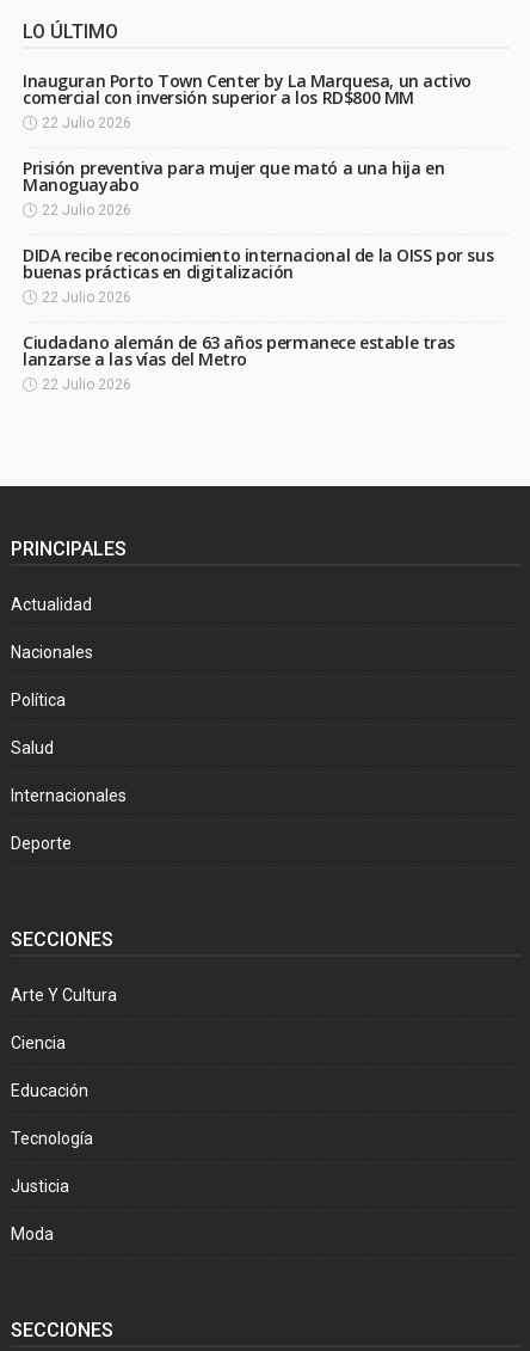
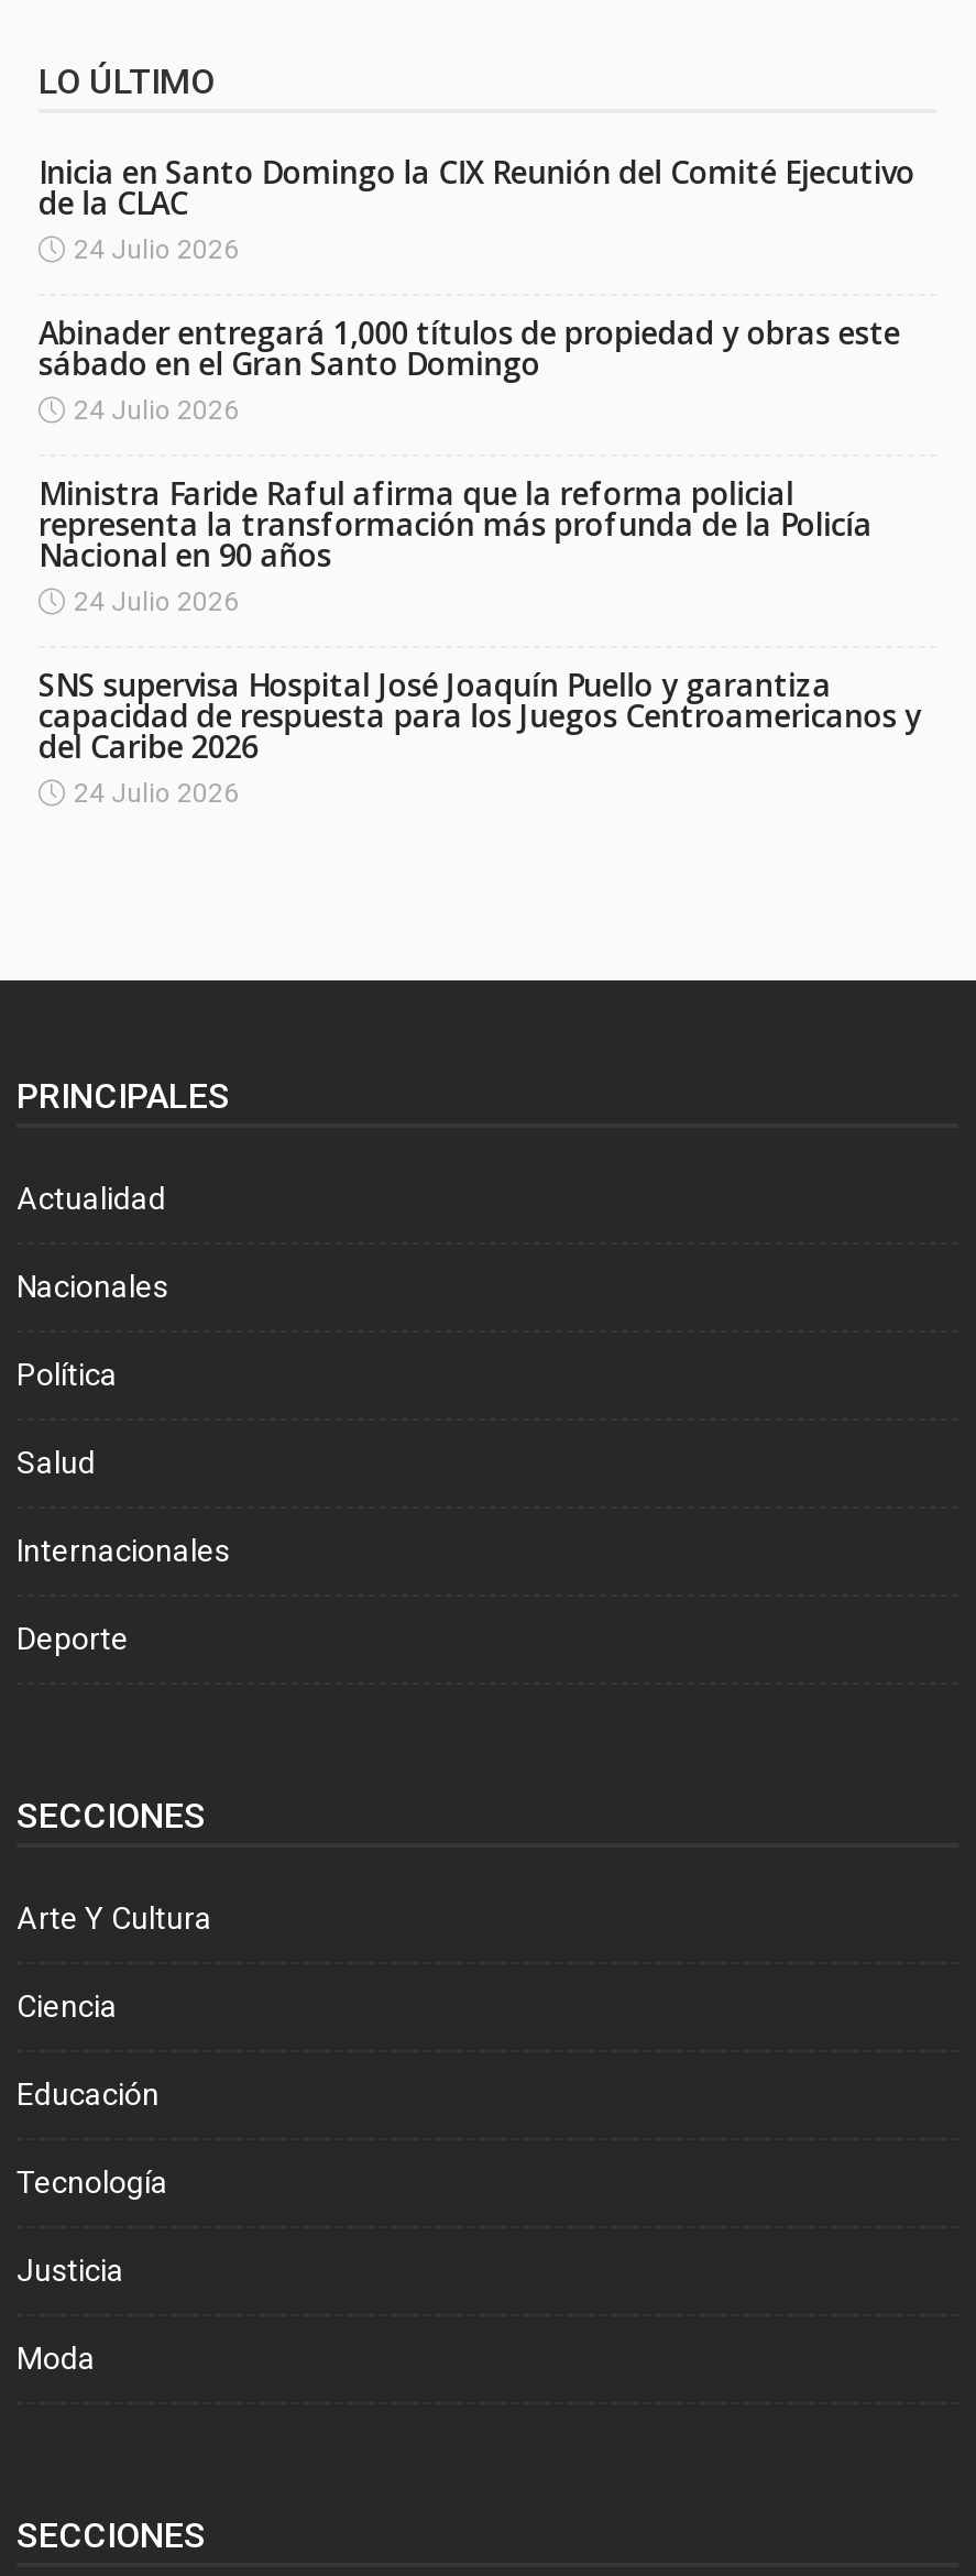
[23,69,471,131] Inauguran Porto Town Center by La Marquesa, un activo | comercial con inversión superior a los RD$800 MM | 22 Julio 2026 -> [39,151,915,265] Inicia en Santo Domingo la CIX Reunión del Comité Ejecutivo | de la CLAC | 24 Julio 2026
[23,156,444,218] Prisión preventiva para mujer que mató a una hija en | Manoguayabo | 22 Julio 2026 -> [39,312,900,426] Abinader entregará 1,000 títulos de propiedad y obras este | sábado en el Gran Santo Domingo | 24 Julio 2026
[23,243,493,305] DIDA recibe reconocimiento internacional de la OISS por sus | buenas prácticas en digitalización | 22 Julio 2026 -> [39,472,872,618] Ministra Faride Raful afirma que la reforma policial | representa la transformación más profunda de la Policía | Nacional en 90 años | 24 Julio 2026
[23,330,455,393] Ciudadano alemán de 63 años permanece estable tras | lanzarse a las vías del Metro | 22 Julio 2026 -> [39,664,921,809] SNS supervisa Hospital José Joaquín Puello y garantiza | capacidad de respuesta para los Juegos Centroamericanos y | del Caribe 2026 | 24 Julio 2026

